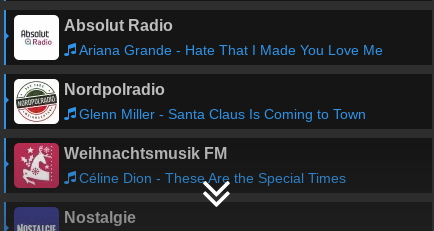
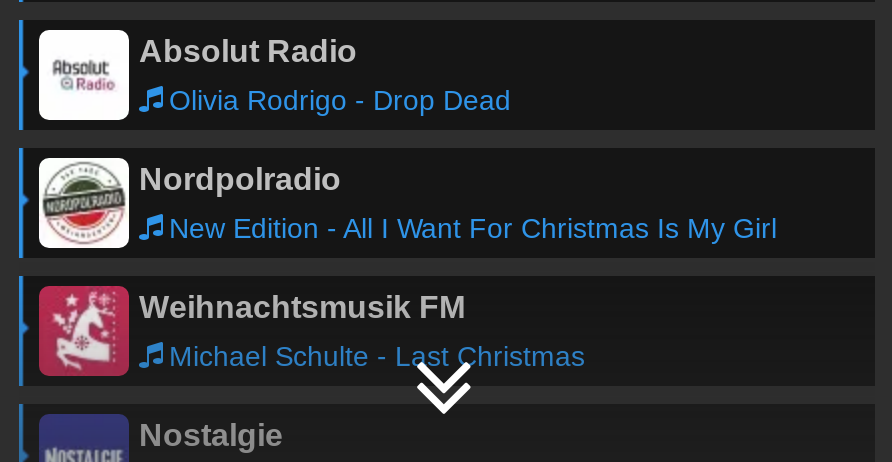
[79,42,383,58] Ariana Grande - Hate That I Made You Love Me -> [169,84,511,116] Olivia Rodrigo - Drop Dead
[79,106,366,122] Glenn Miller - Santa Claus Is Coming to Town -> [169,212,777,244] New Edition - All I Want For Christmas Is My Girl
[79,170,346,186] Céline Dion - These Are the Special Times -> [169,340,585,372] Michael Schulte - Last Christmas

